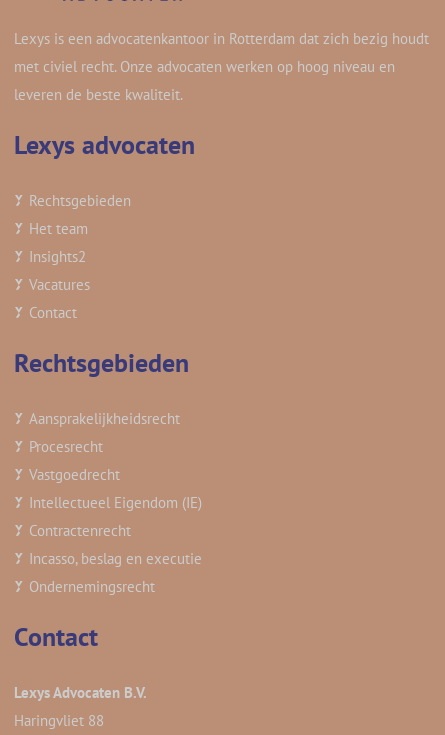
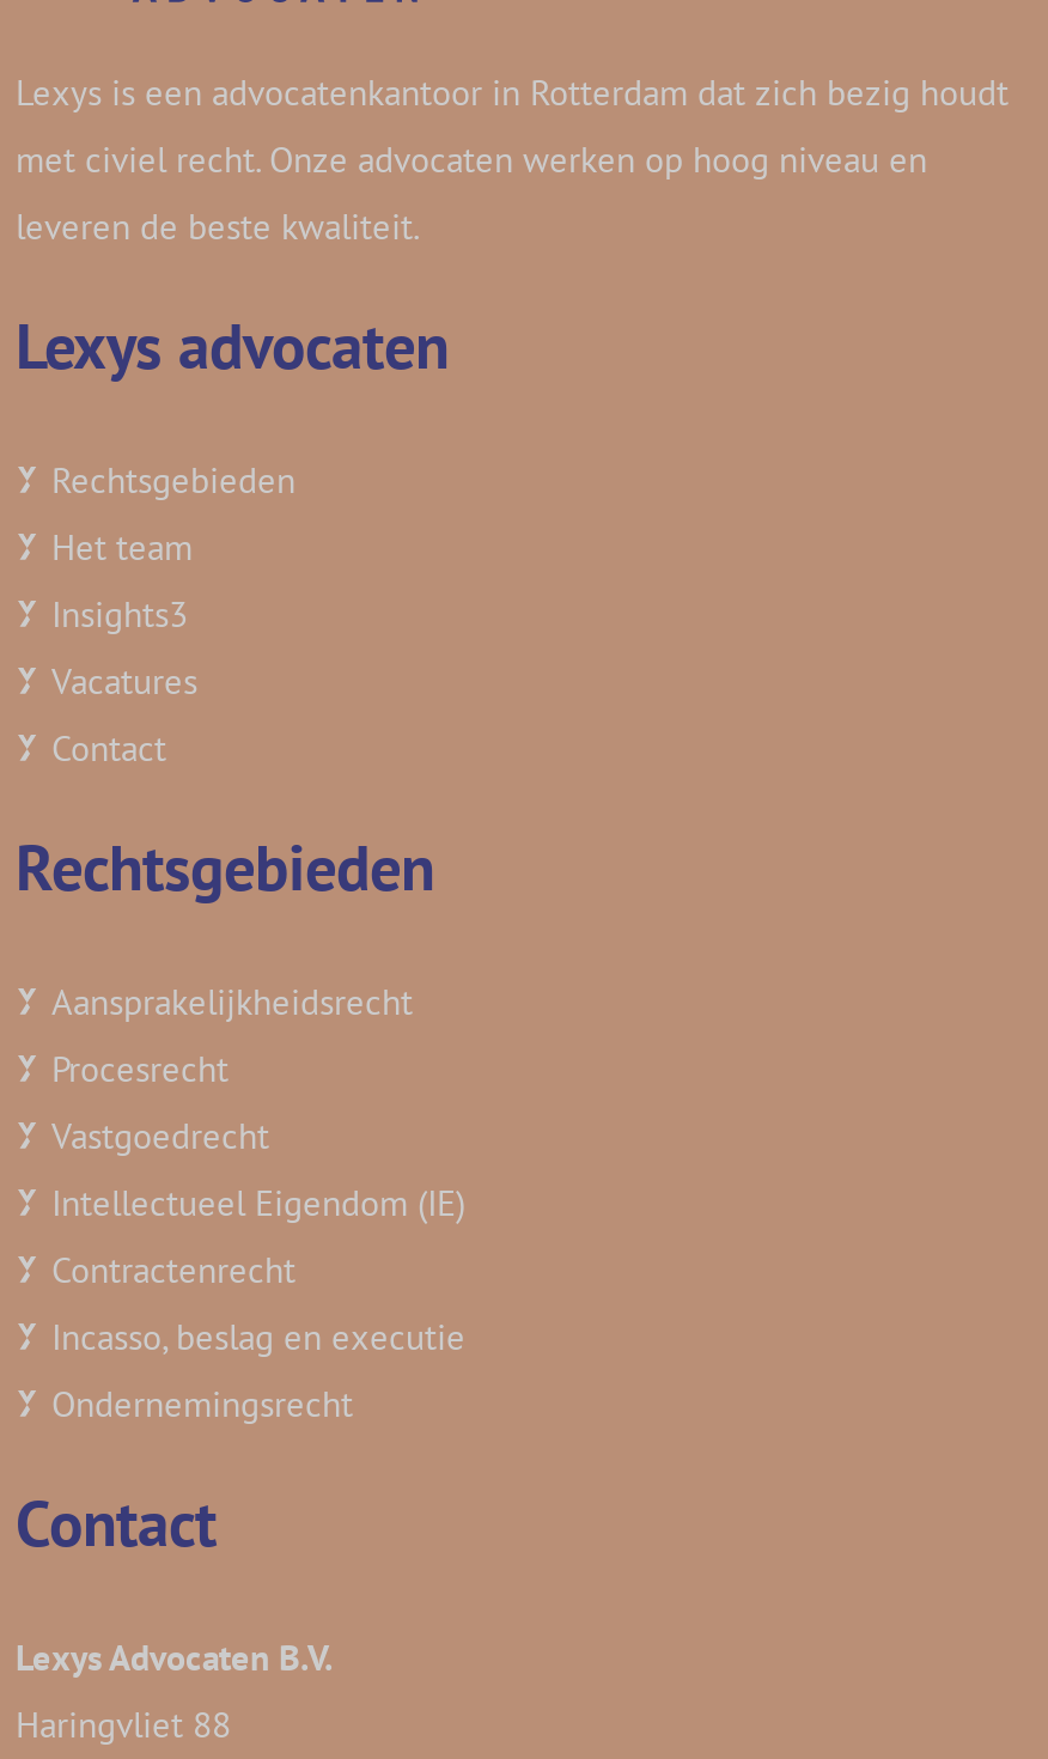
[29,247,86,266] Insights2 -> [51,591,188,636] Insights3

